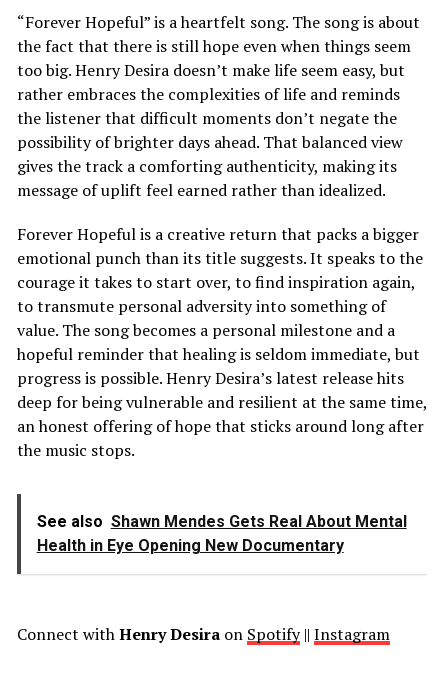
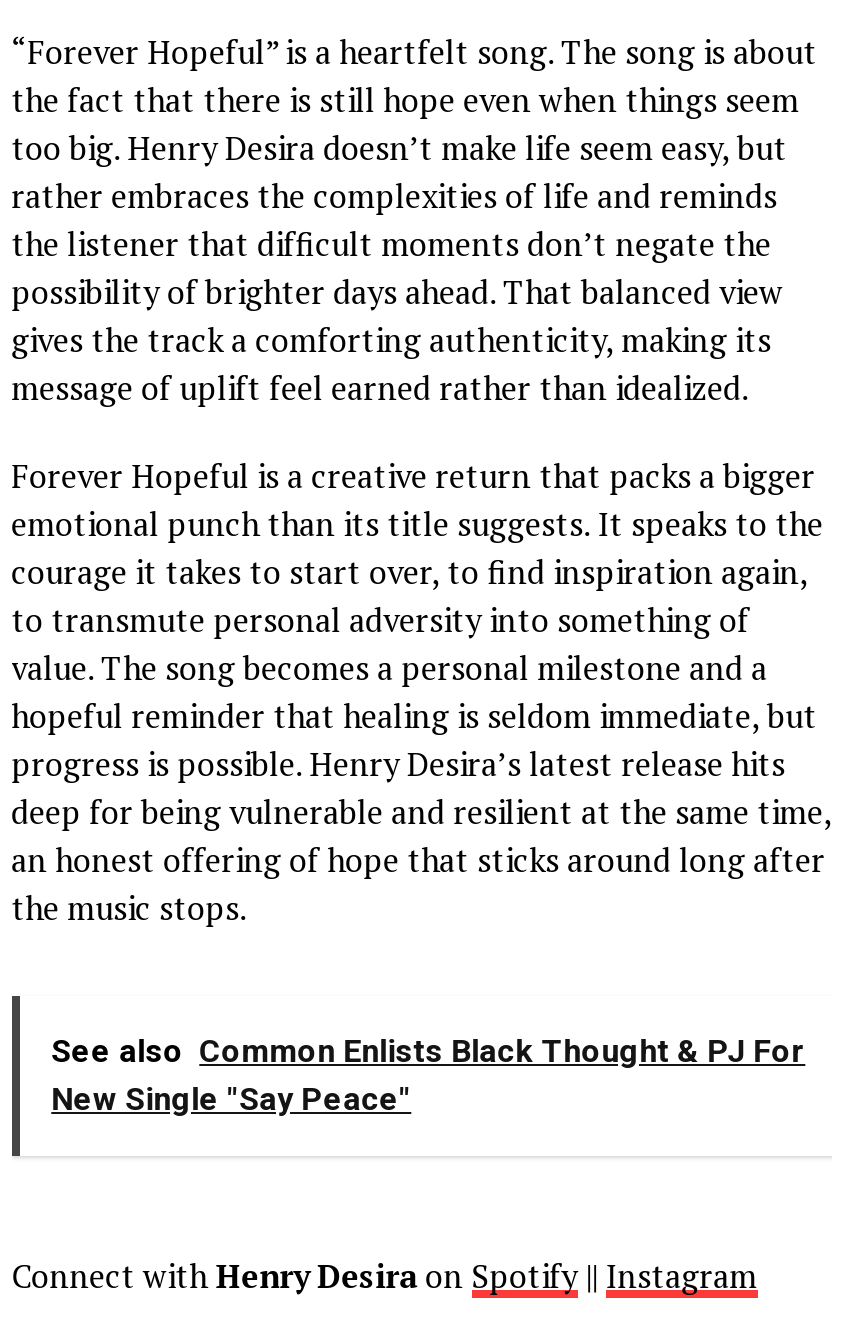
[37,512,407,555] See also Shawn Mendes Gets Real About Mental | Health in Eye Opening New Documentary -> [51,1032,805,1118] See also Common Enlists Black Thought & PJ For | New Single "Say Peace"

